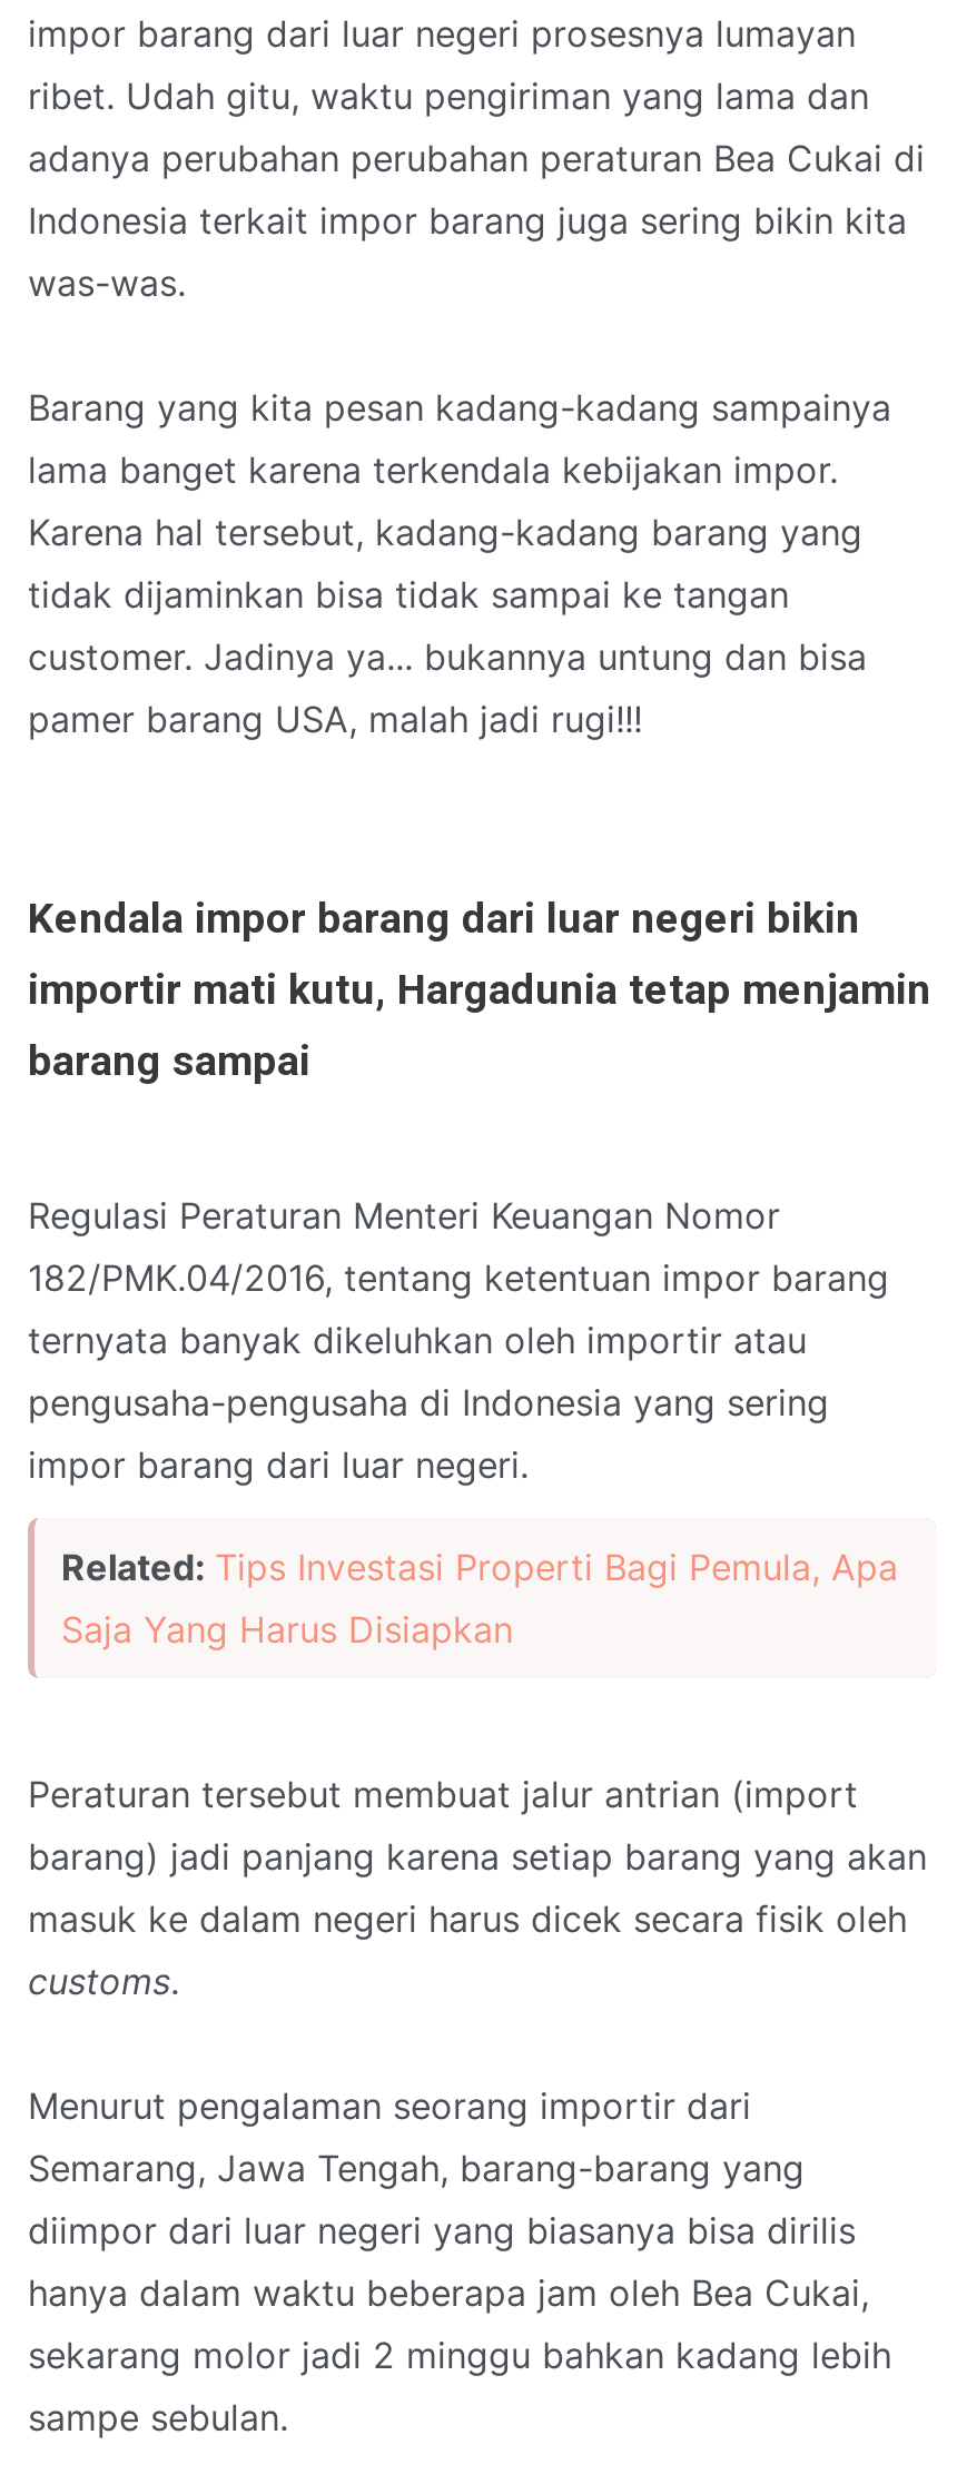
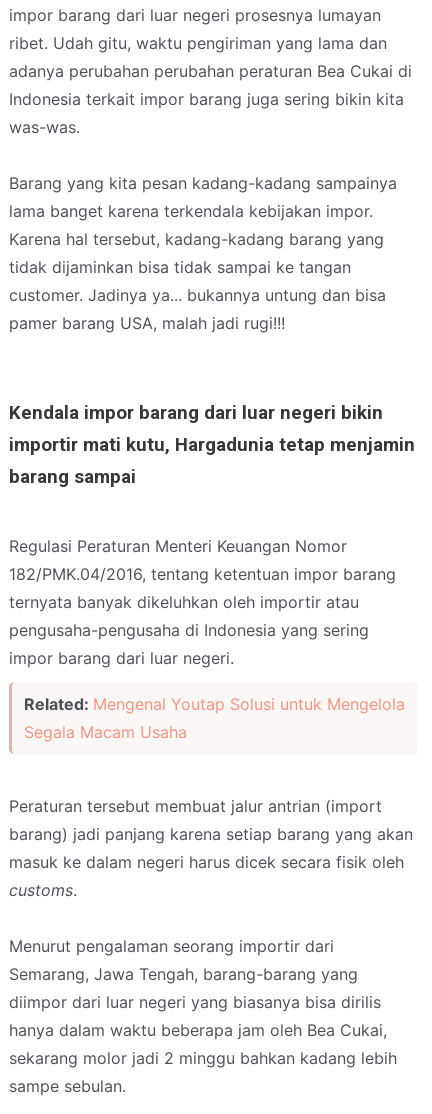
[61,1544,898,1651] Related: Tips Investasi Properti Bagi Pemula, Apa | Saja Yang Harus Disiapkan -> [24,694,405,742] Related: Mengenal Youtap Solusi untuk Mengelola | Segala Macam Usaha

